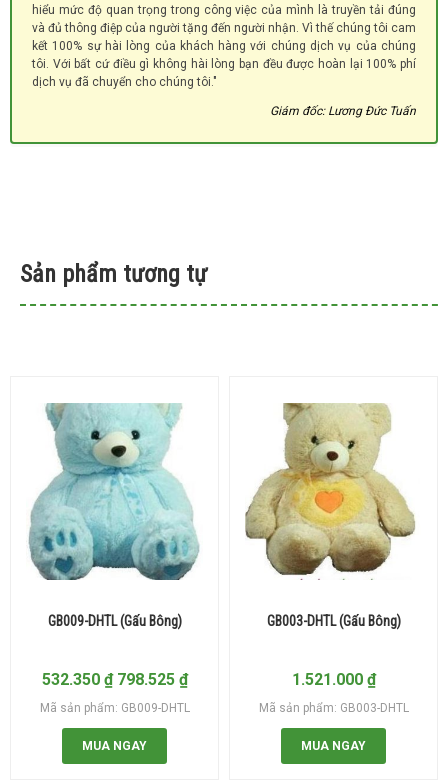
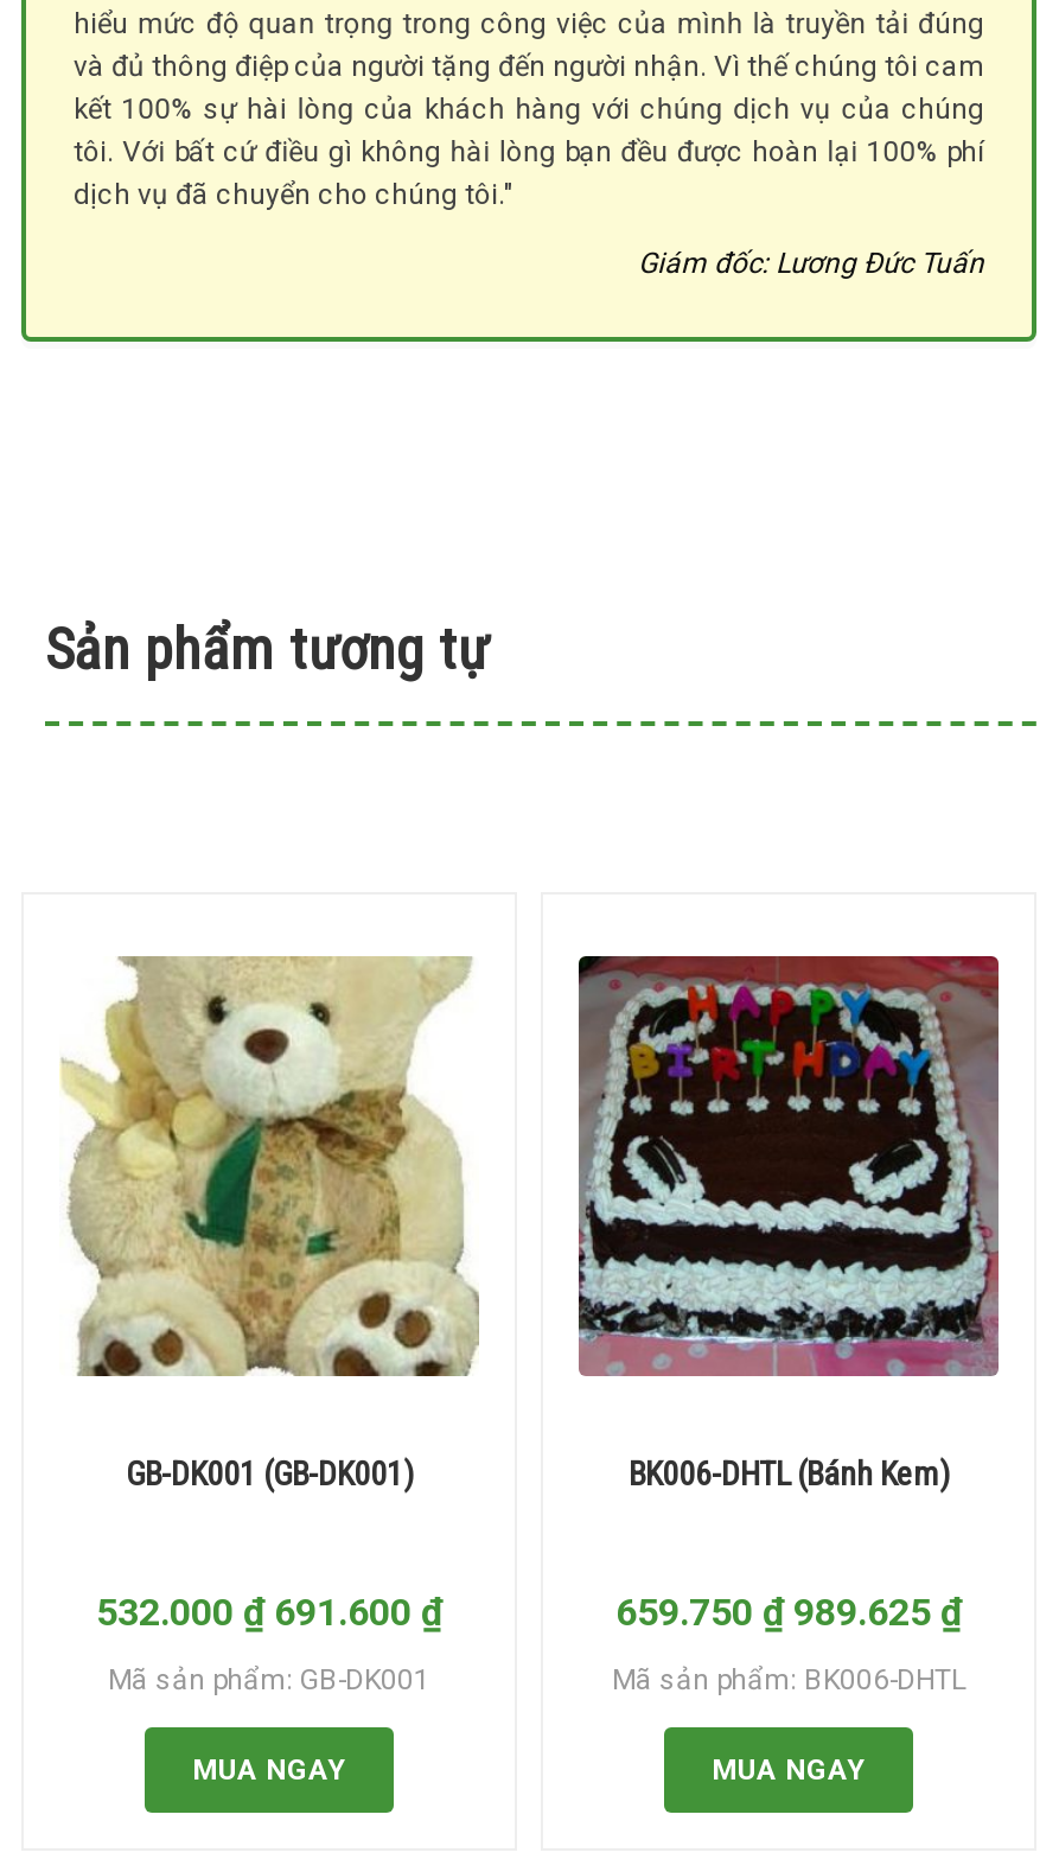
[27,403,203,629] [image] | GB009-DHTL (Gấu Bông) -> [59,954,481,1492] [image] | GB-DK001 (GB-DK001)
[245,402,422,629] [image] | GB003-DHTL (Gấu Bông) -> [576,954,1001,1492] [image] | BK006-DHTL (Bánh Kem)
[41,670,187,689] 532.350 ₫ 798.525 ₫ -> [96,1589,442,1634] 532.000 ₫ 691.600 ₫
[291,670,375,689] 1.521.000 ₫ -> [615,1589,962,1634] 659.750 ₫ 989.625 ₫
[39,701,189,715] Mã sản phẩm: GB009-DHTL -> [108,1663,430,1696] Mã sản phẩm: GB-DK001
[258,701,408,715] Mã sản phẩm: GB003-DHTL -> [612,1663,965,1696] Mã sản phẩm: BK006-DHTL

